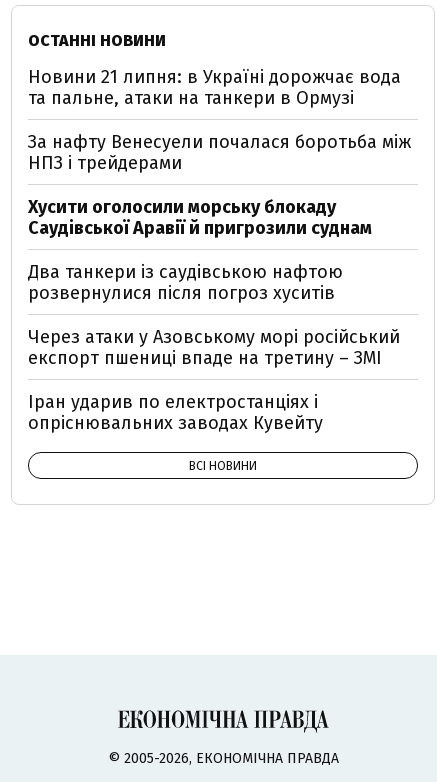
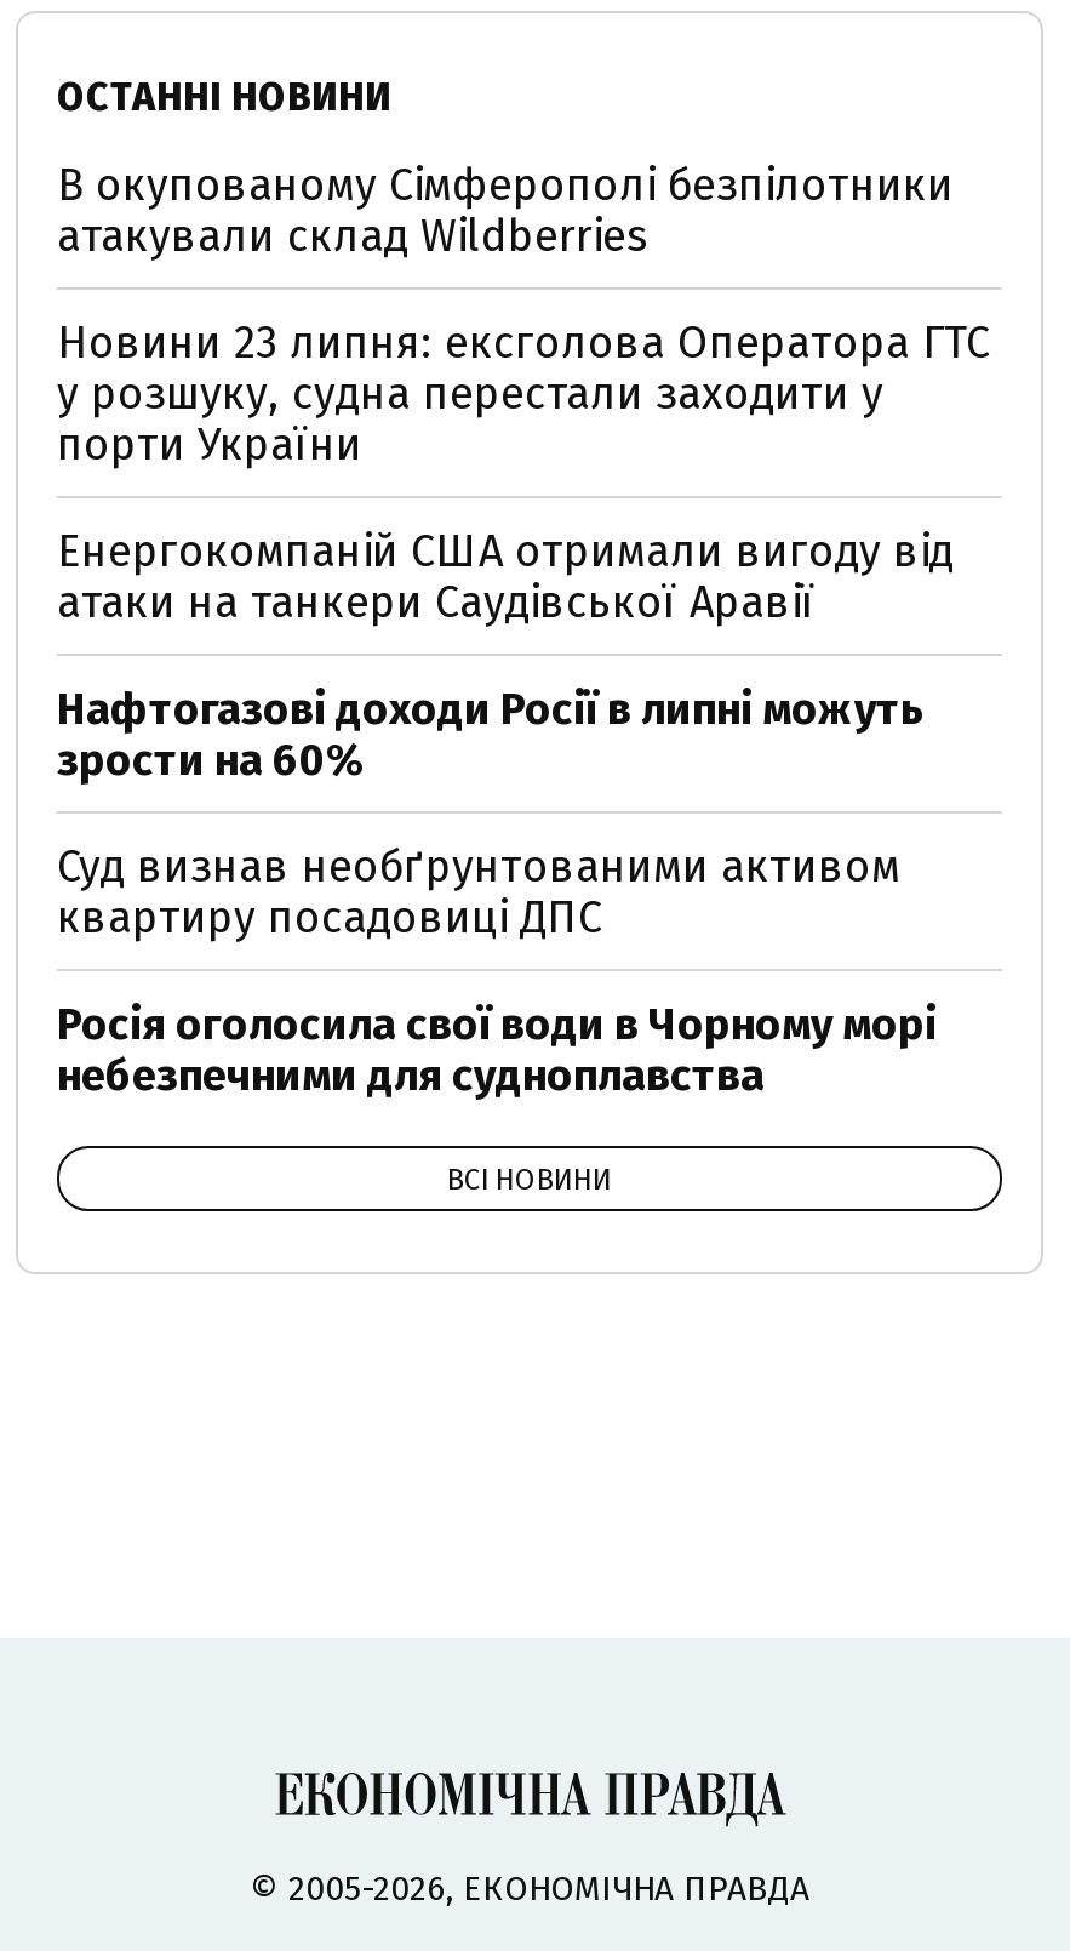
[28,66,401,109] Новини 21 липня: в Україні дорожчає вода | та пальне, атаки на танкери в Ормузі -> [57,159,954,263] В окупованому Сімферополі безпілотники | атакували склад Wildberries
[28,131,411,174] За нафту Венесуели почалася боротьба між | НПЗ і трейдерами -> [57,316,990,472] Новини 23 липня: ексголова Оператора ГТС | у розшуку, судна перестали заходити у | порти України
[28,196,372,239] Хусити оголосили морську блокаду | Саудівської Аравії й пригрозили суднам -> [57,525,954,629] Енергокомпаній США отримали вигоду від | атаки на танкери Саудівської Аравії
[28,261,343,304] Два танкери із саудівською нафтою | розвернулися після погроз хуситів -> [57,683,925,787] Нафтогазові доходи Росії в липні можуть | зрости на 60%
[28,326,400,369] Через атаки у Азовському морі російський | експорт пшениці впаде на третину – ЗМІ -> [57,840,900,945] Суд визнав необґрунтованими активом | квартиру посадовиці ДПС
[28,391,323,434] Іран ударив по електростанціях і | опріснювальних заводах Кувейту -> [57,998,937,1102] Росія оголосила свої води в Чорному морі | небезпечними для судноплавства

